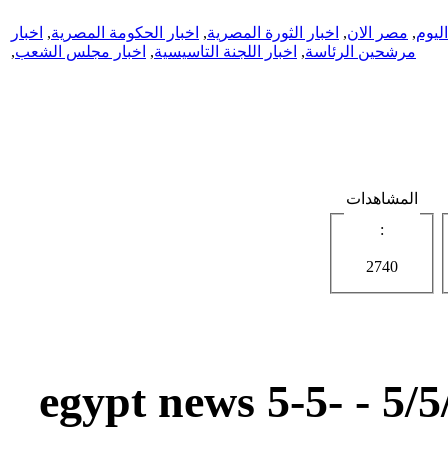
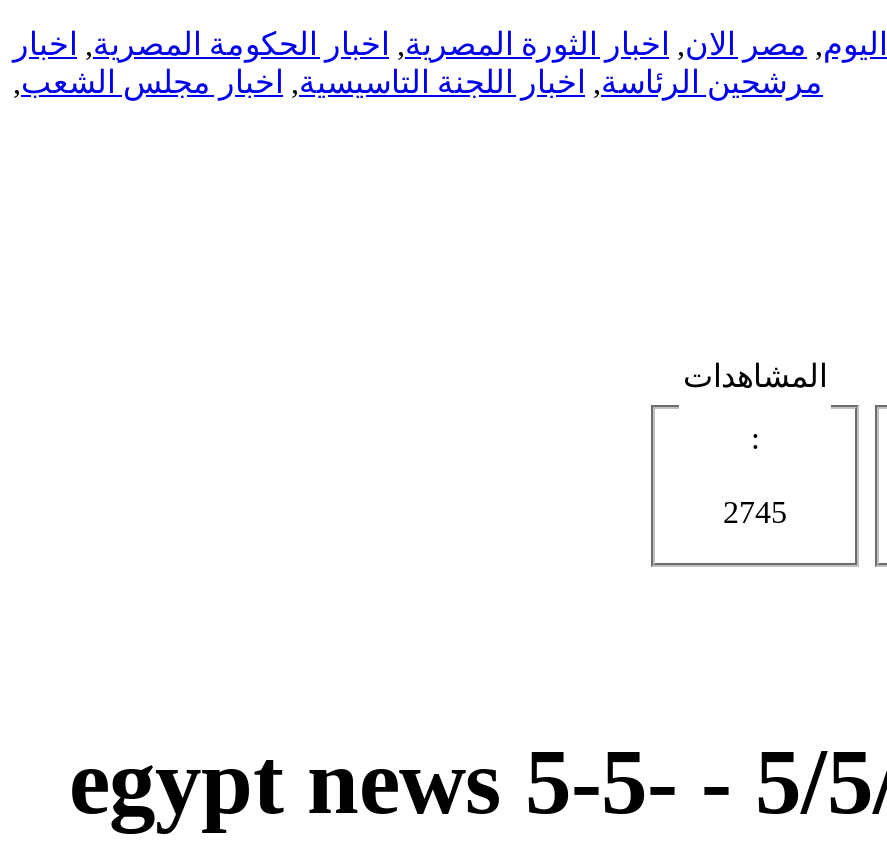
[366,258,398,275] 2740 -> [723,494,787,528] 2745

